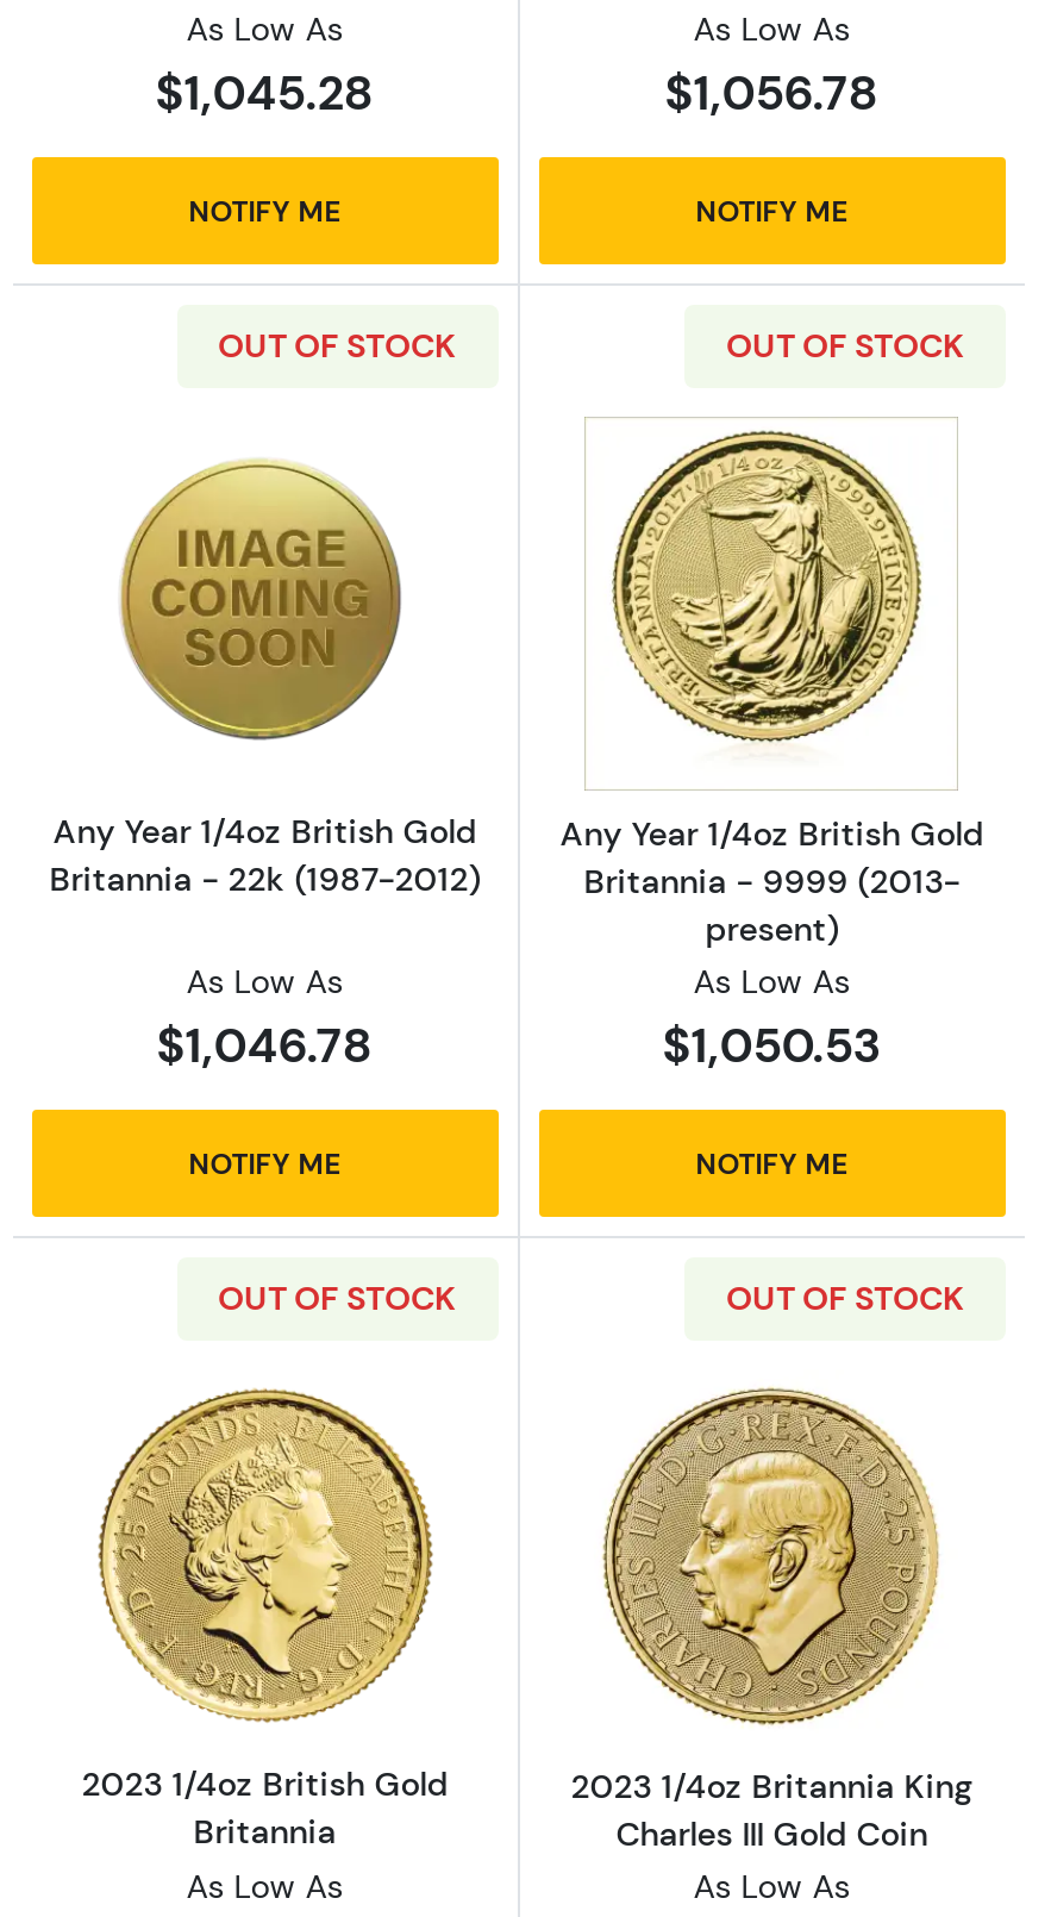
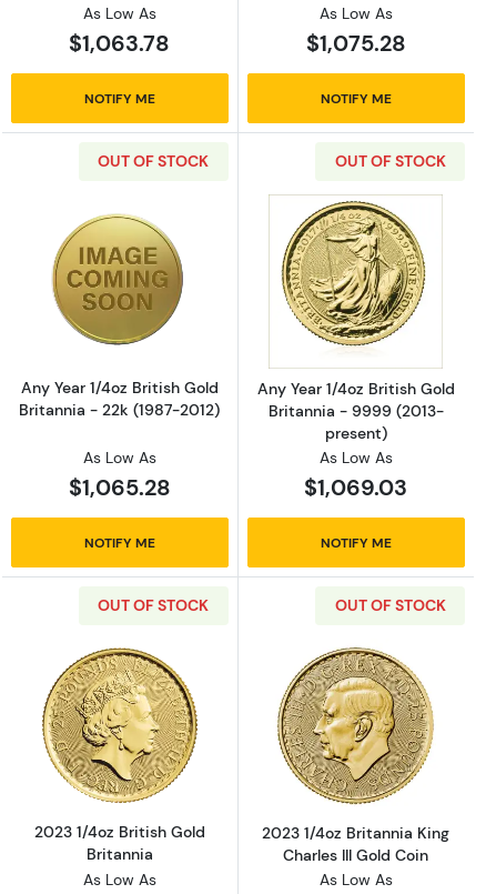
[155,62,374,121] $1,045.28 -> [69,29,170,57] $1,063.78
[665,62,879,121] $1,056.78 -> [306,29,406,57] $1,075.28
[156,1014,373,1074] $1,046.78 -> [69,473,171,501] $1,065.28
[662,1014,882,1074] $1,050.53 -> [304,473,407,501] $1,069.03

